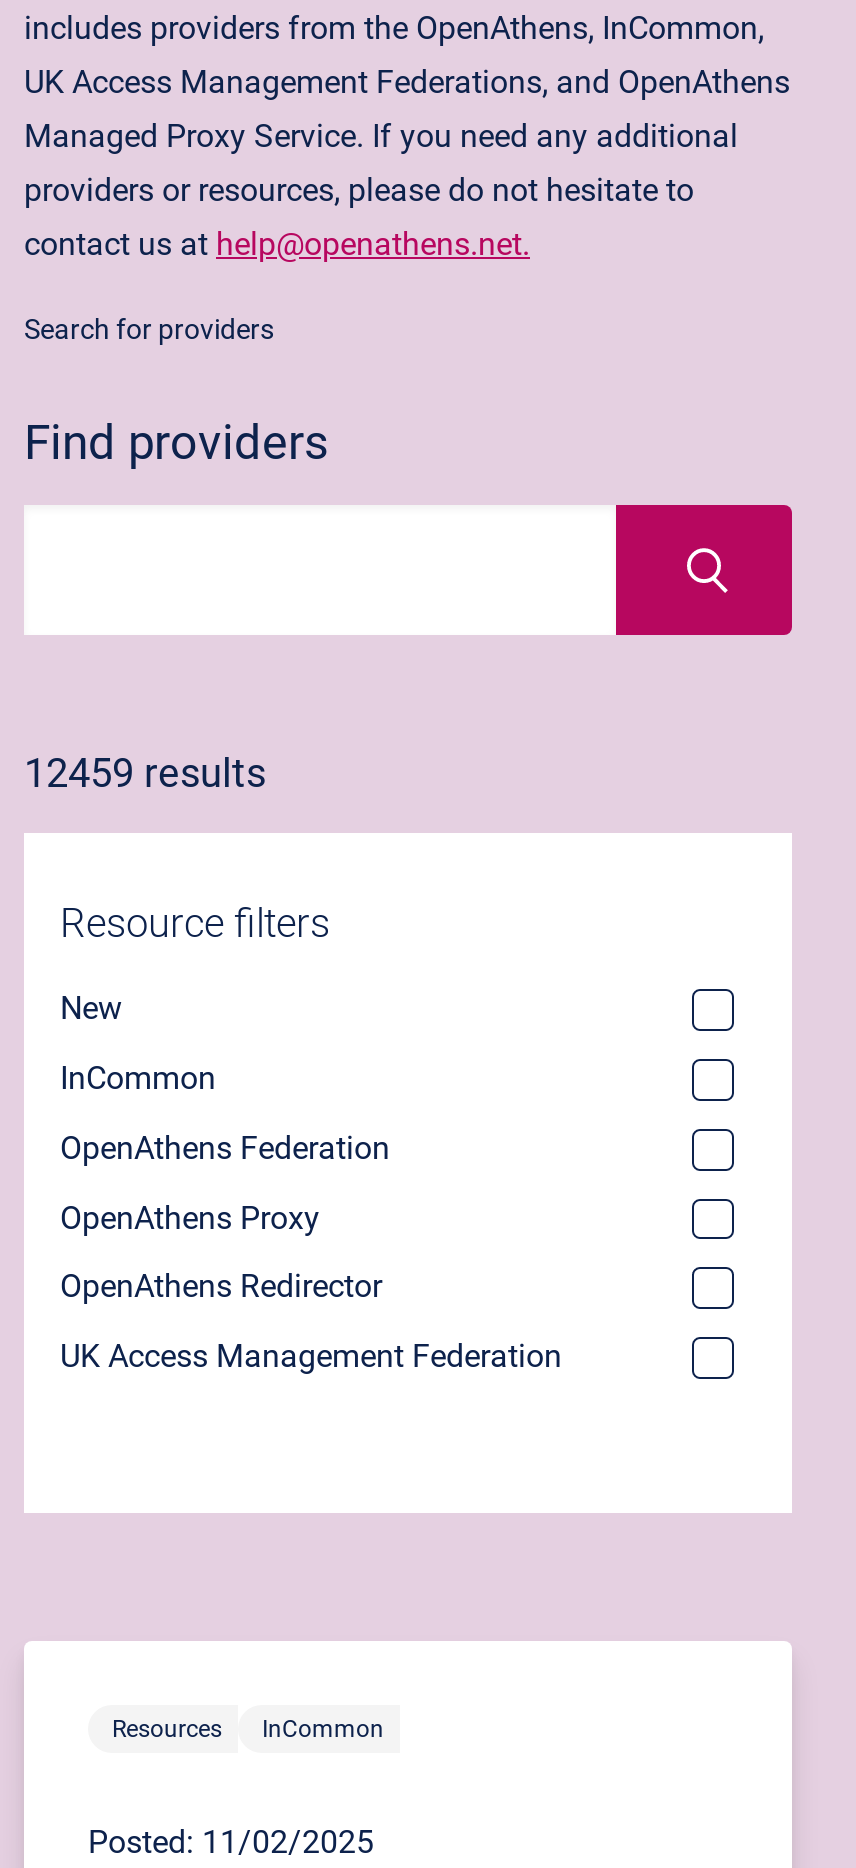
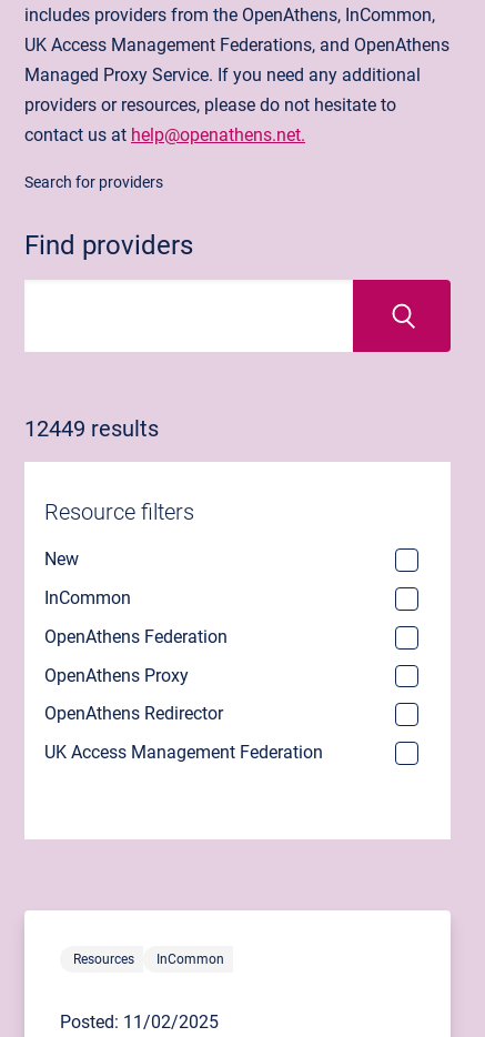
[24,748,266,796] 12459 results -> [24,415,159,442] 12449 results

